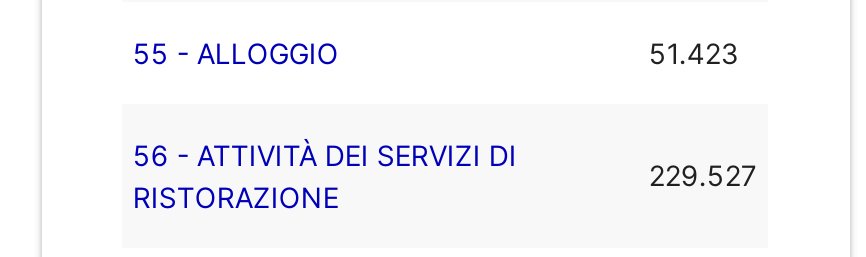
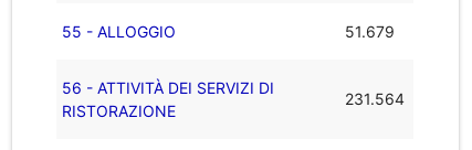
[649,36,739,70] 51.423 -> [345,22,395,41] 51.679
[649,158,757,192] 229.527 -> [345,90,405,108] 231.564

